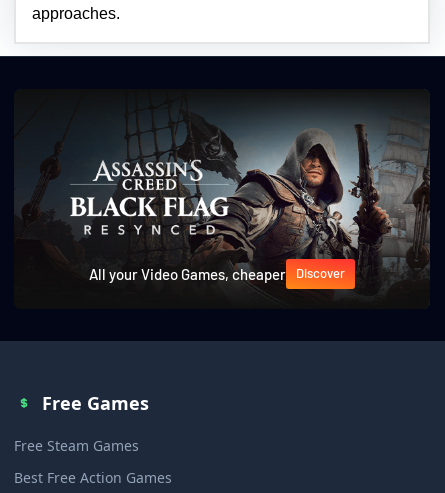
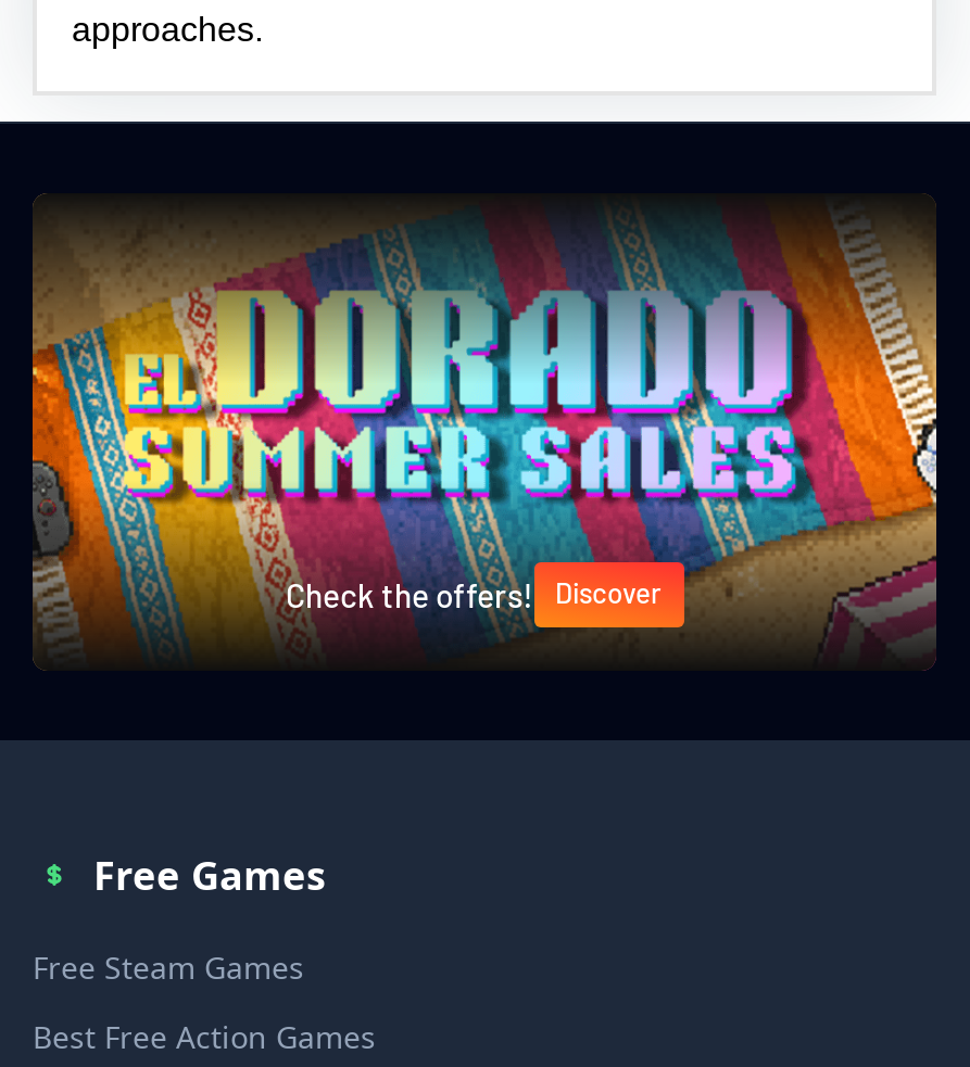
[14,102,430,297] [image] | All your Video Games, cheaper -> [30,221,938,647] [image] | Check the offers!

